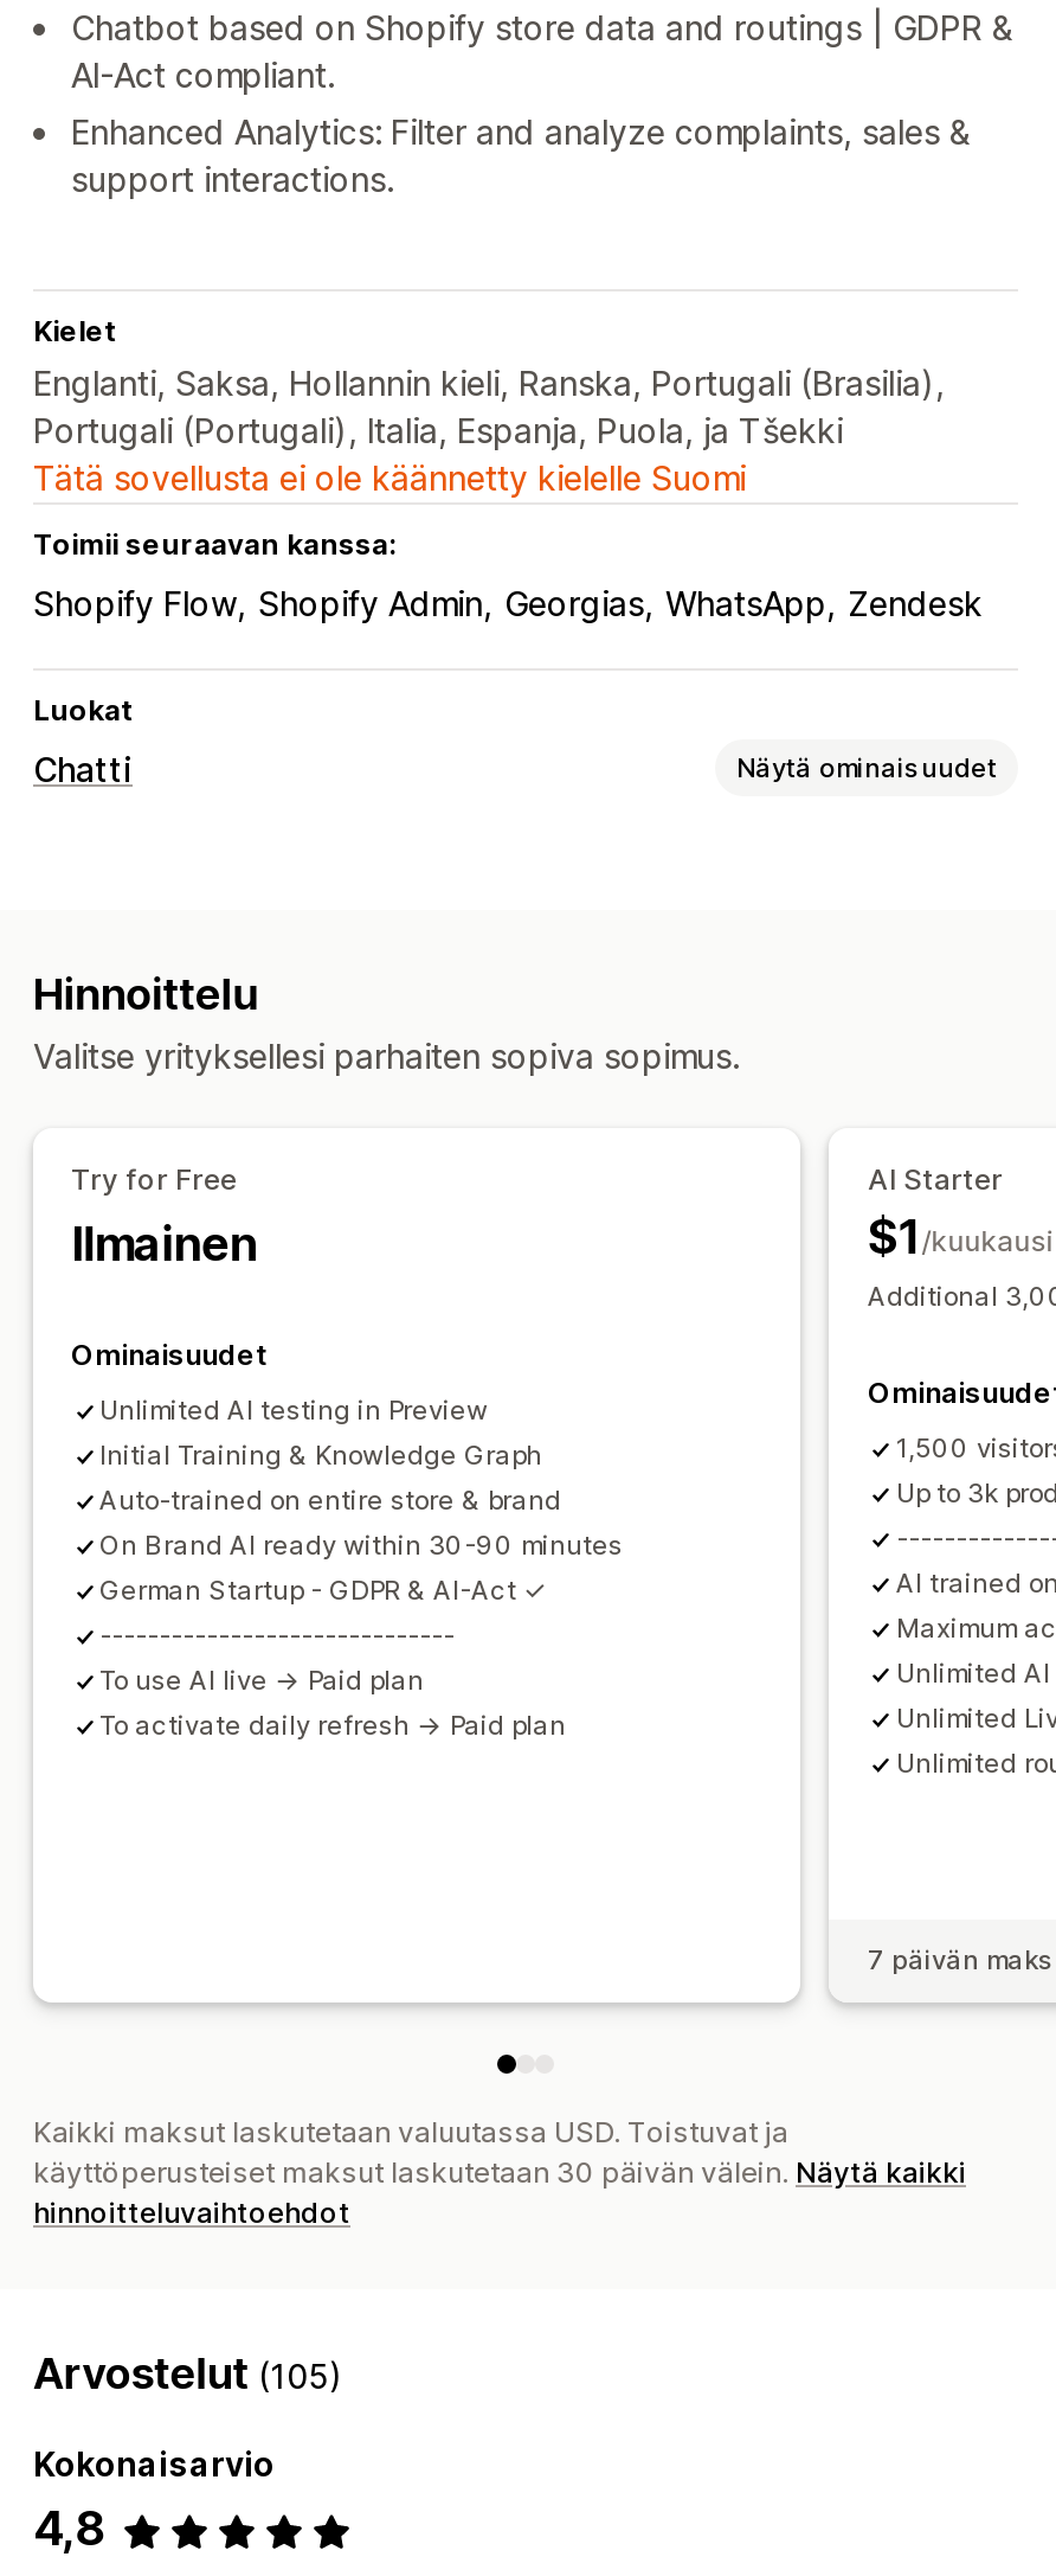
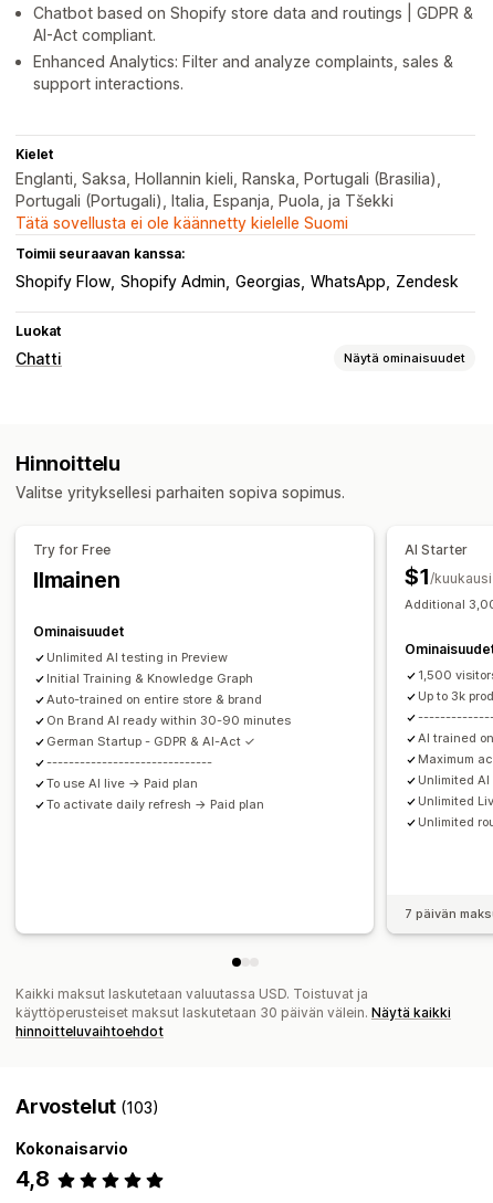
[33,2350,343,2399] Arvostelut (105) -> [15,1095,159,1118] Arvostelut (103)

